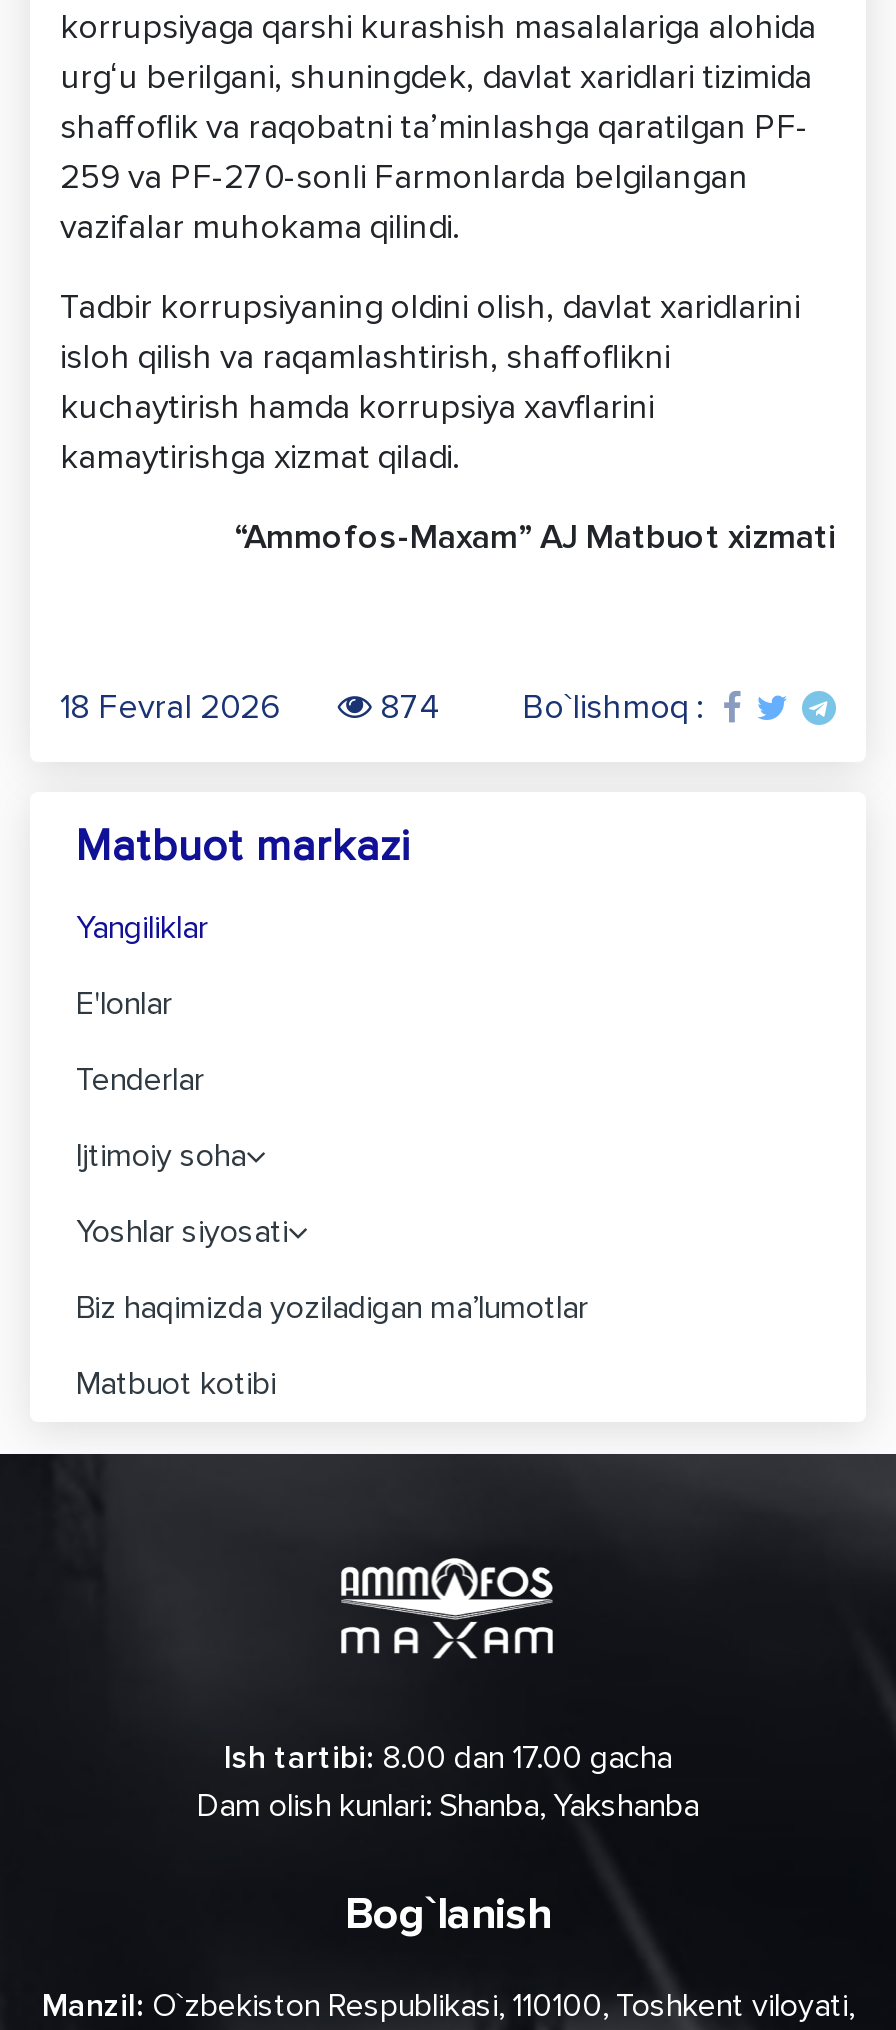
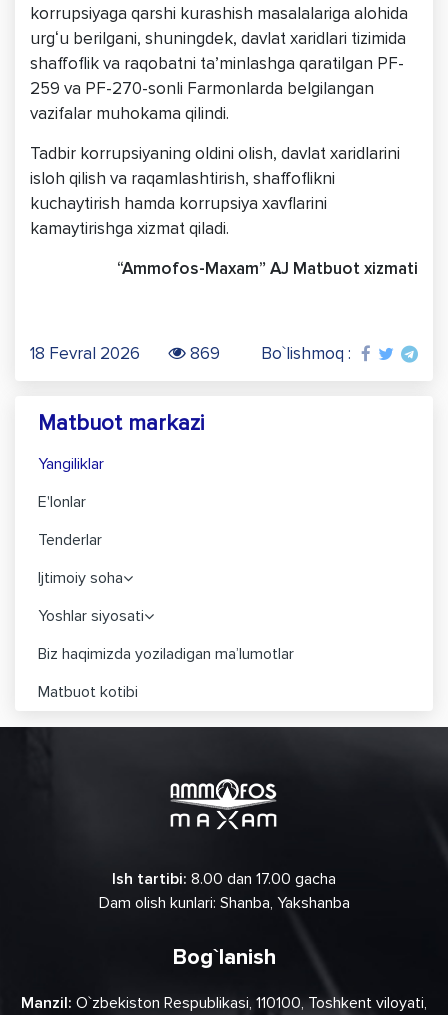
[372,686,702,728] 874 Bo`lishmoq : -> [186,343,351,364] 869 Bo`lishmoq :

